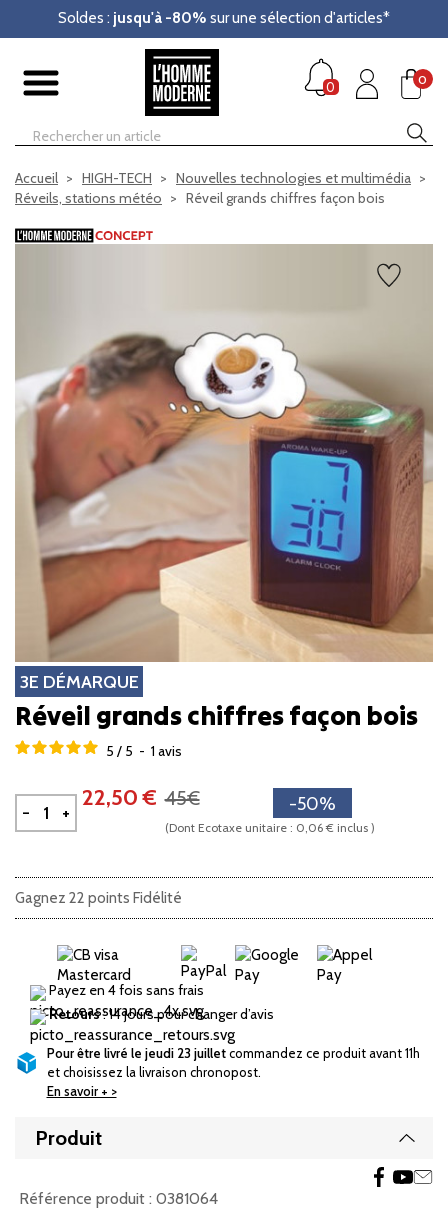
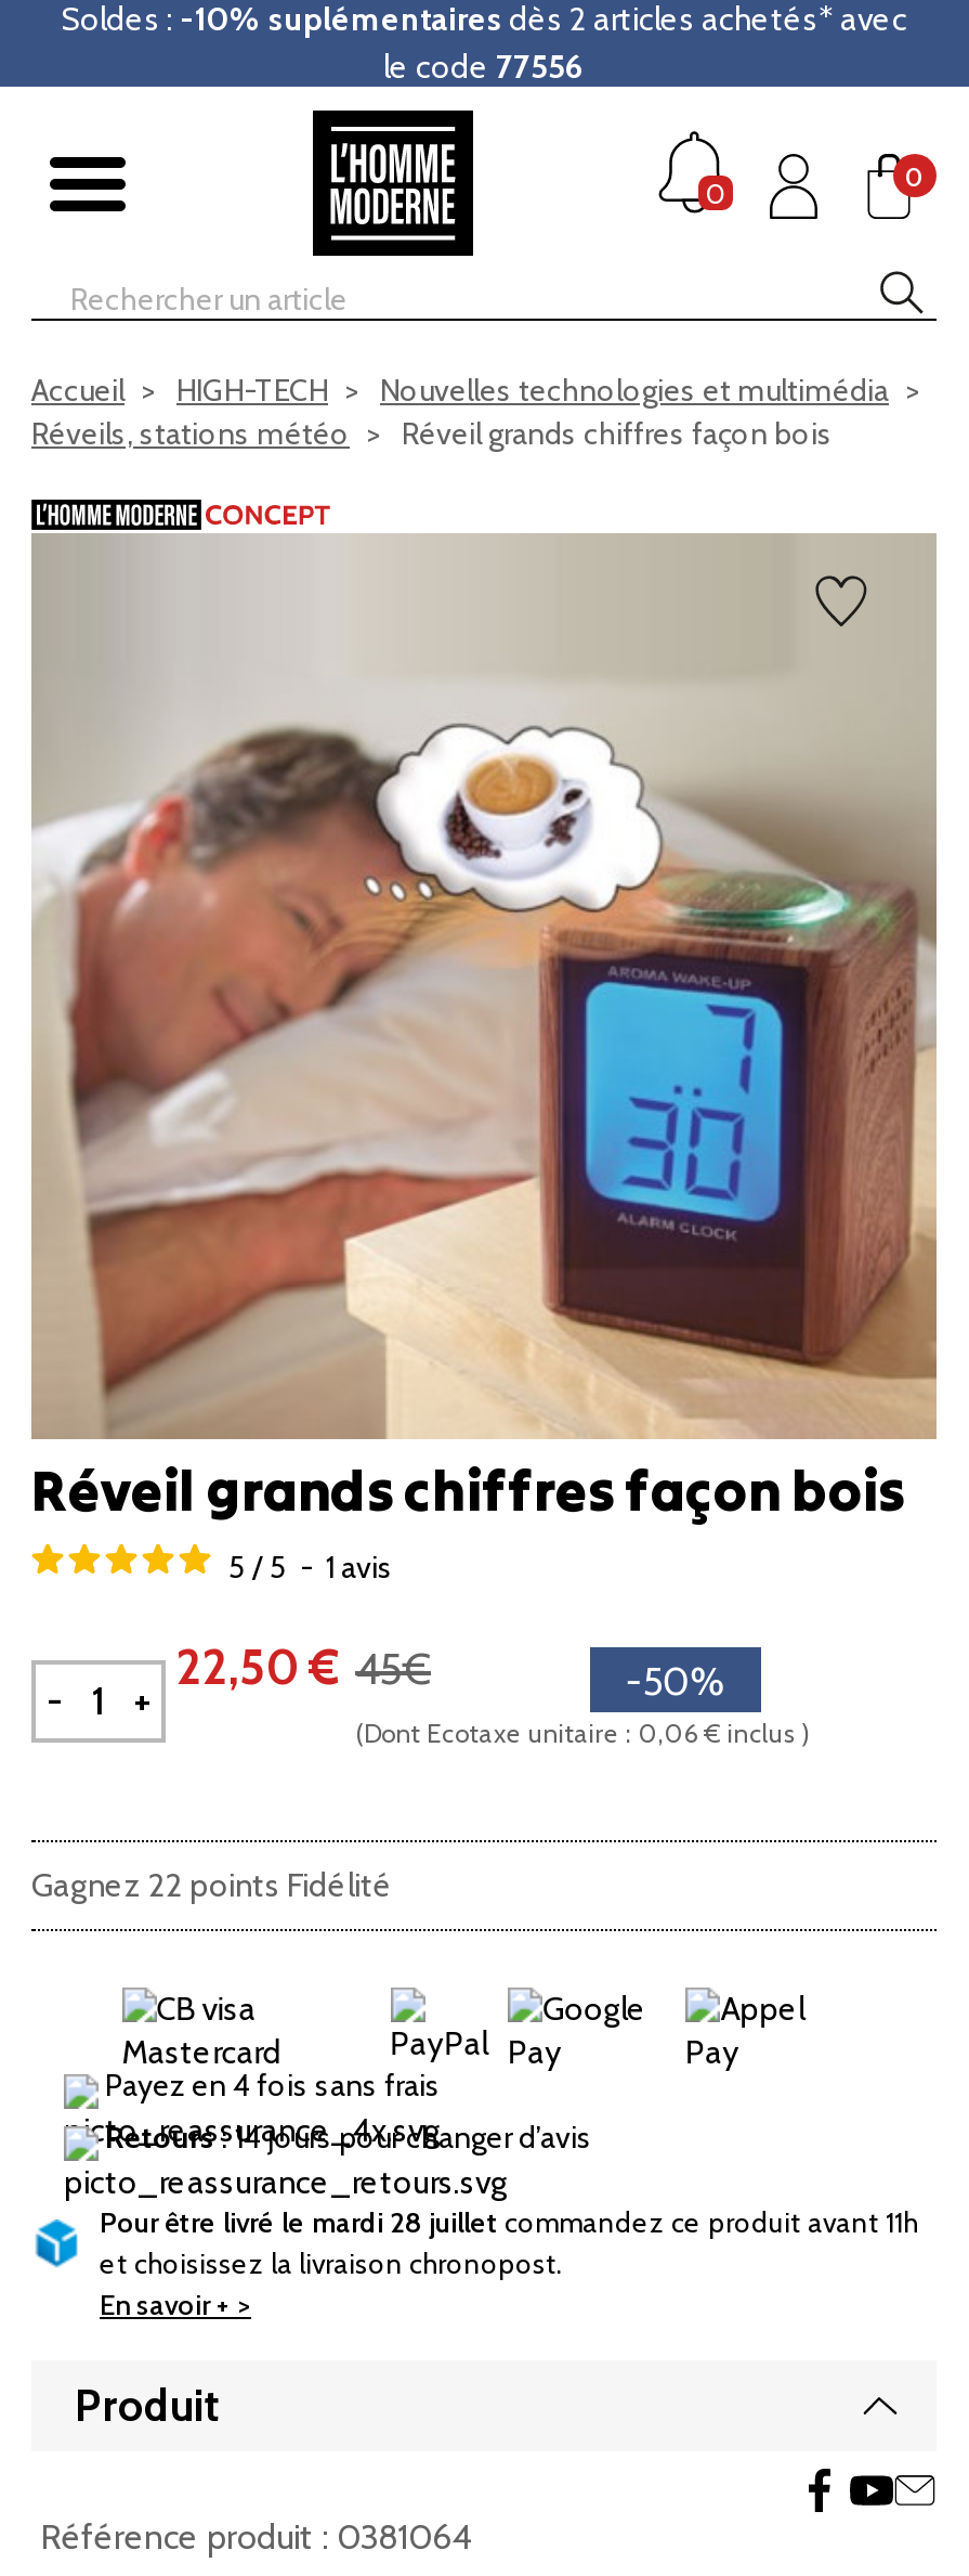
[58,9,390,27] Soldes : jusqu'à -80% sur une sélection d'articles* -> [61,0,907,87] Soldes : -10% suplémentaires dès 2 articles achetés* avec | le code 77556
[19,670,138,692] 3E DÉMARQUE -> none
[46,1045,419,1061] Pour être livré le jeudi 23 juillet commandez ce produit avant 11h -> [100,2205,918,2239] Pour être livré le mardi 28 juillet commandez ce produit avant 11h

